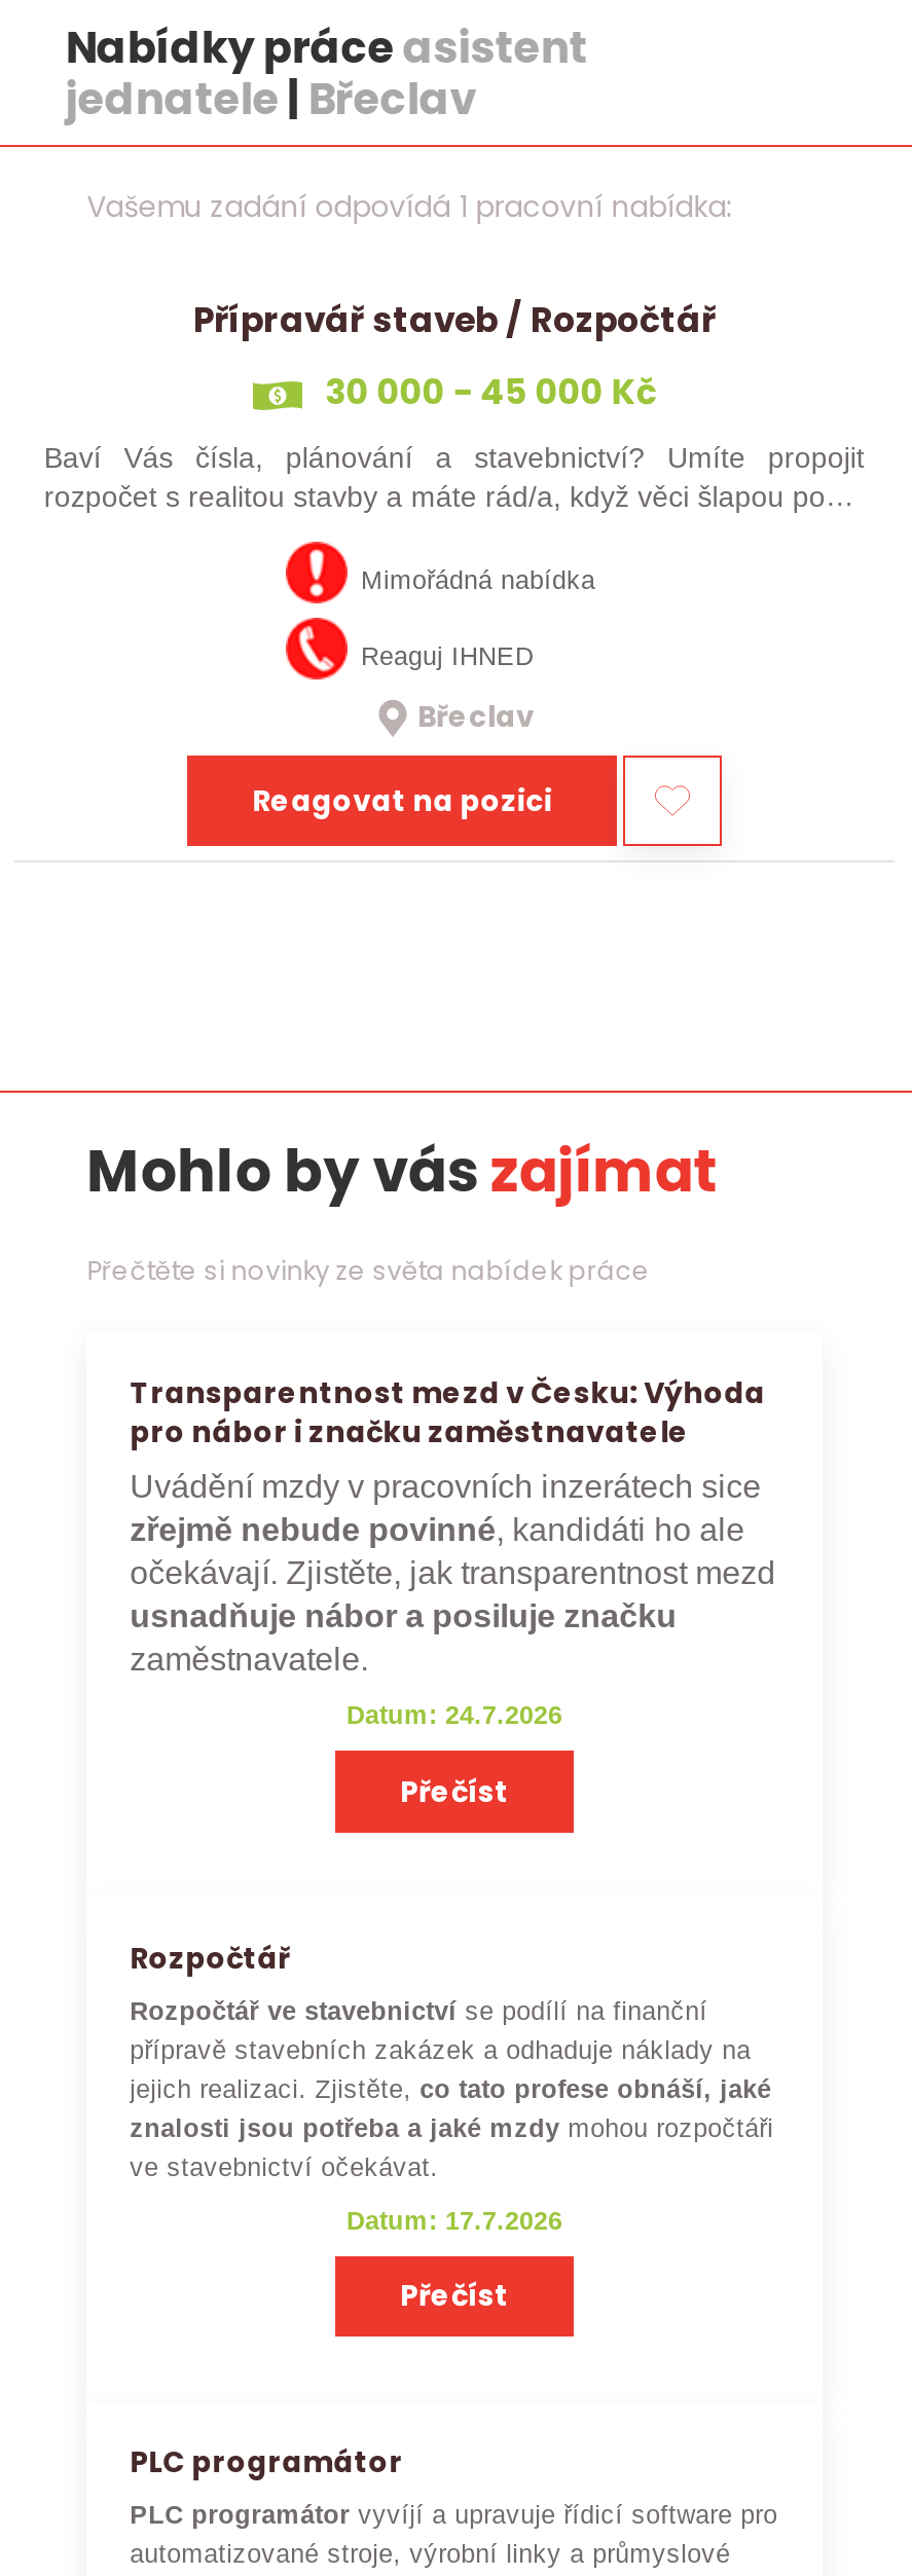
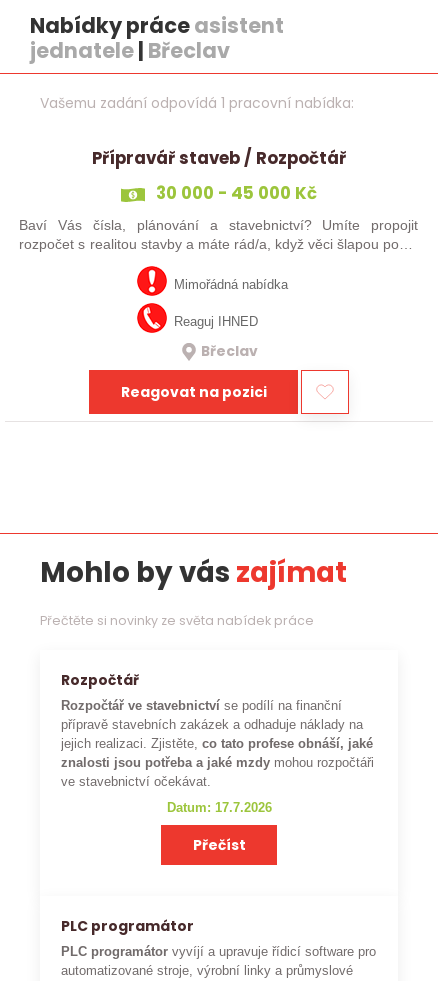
[130,1372,775,1812] Transparentnost mezd v Česku: Výhoda | pro nábor i značku zaměstnavatele | Uvádění mzdy v pracovních inzerátech sice | zřejmě nebude povinné, kandidáti ho ale | očekávají. Zjistěte, jak transparentnost mezd | usnadňuje nábor a posiluje značku | zaměstnavatele. | Datum: 24.7.2026 | Přečíst -> none

